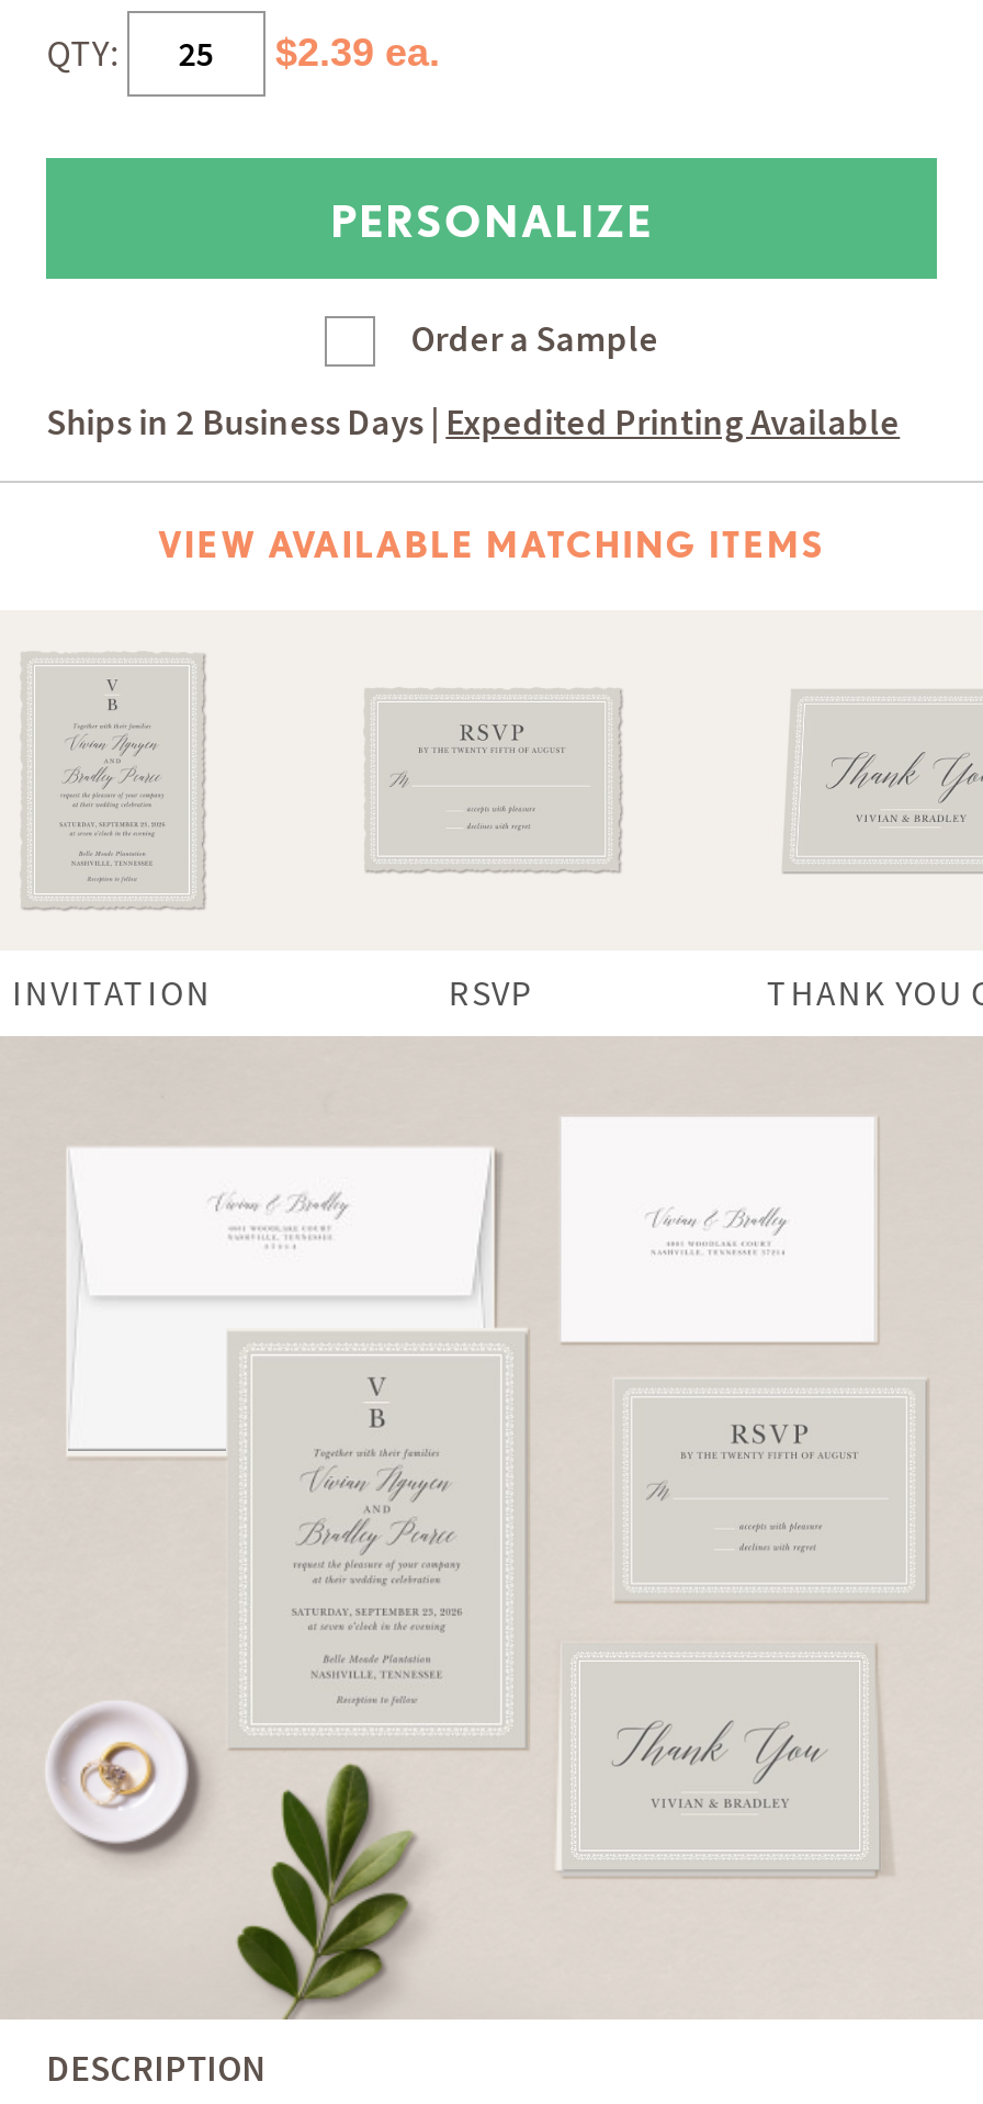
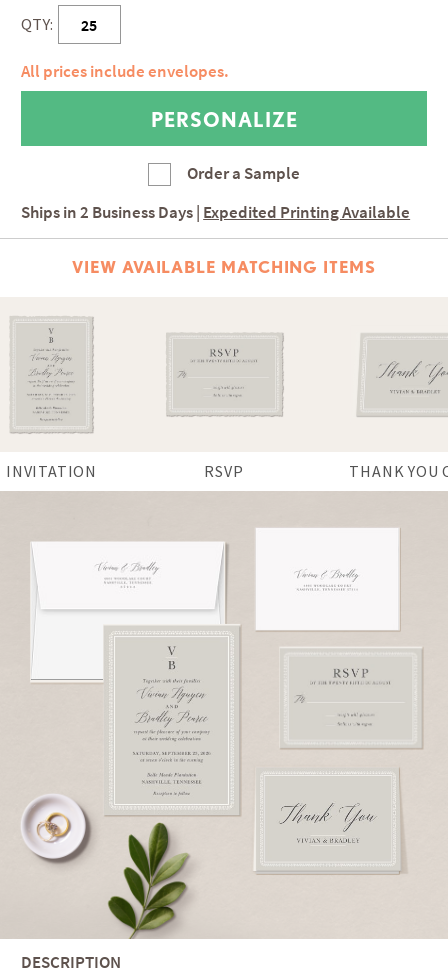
[275,30,440,74] $2.39 ea. -> [21,61,229,82] All prices include envelopes.

